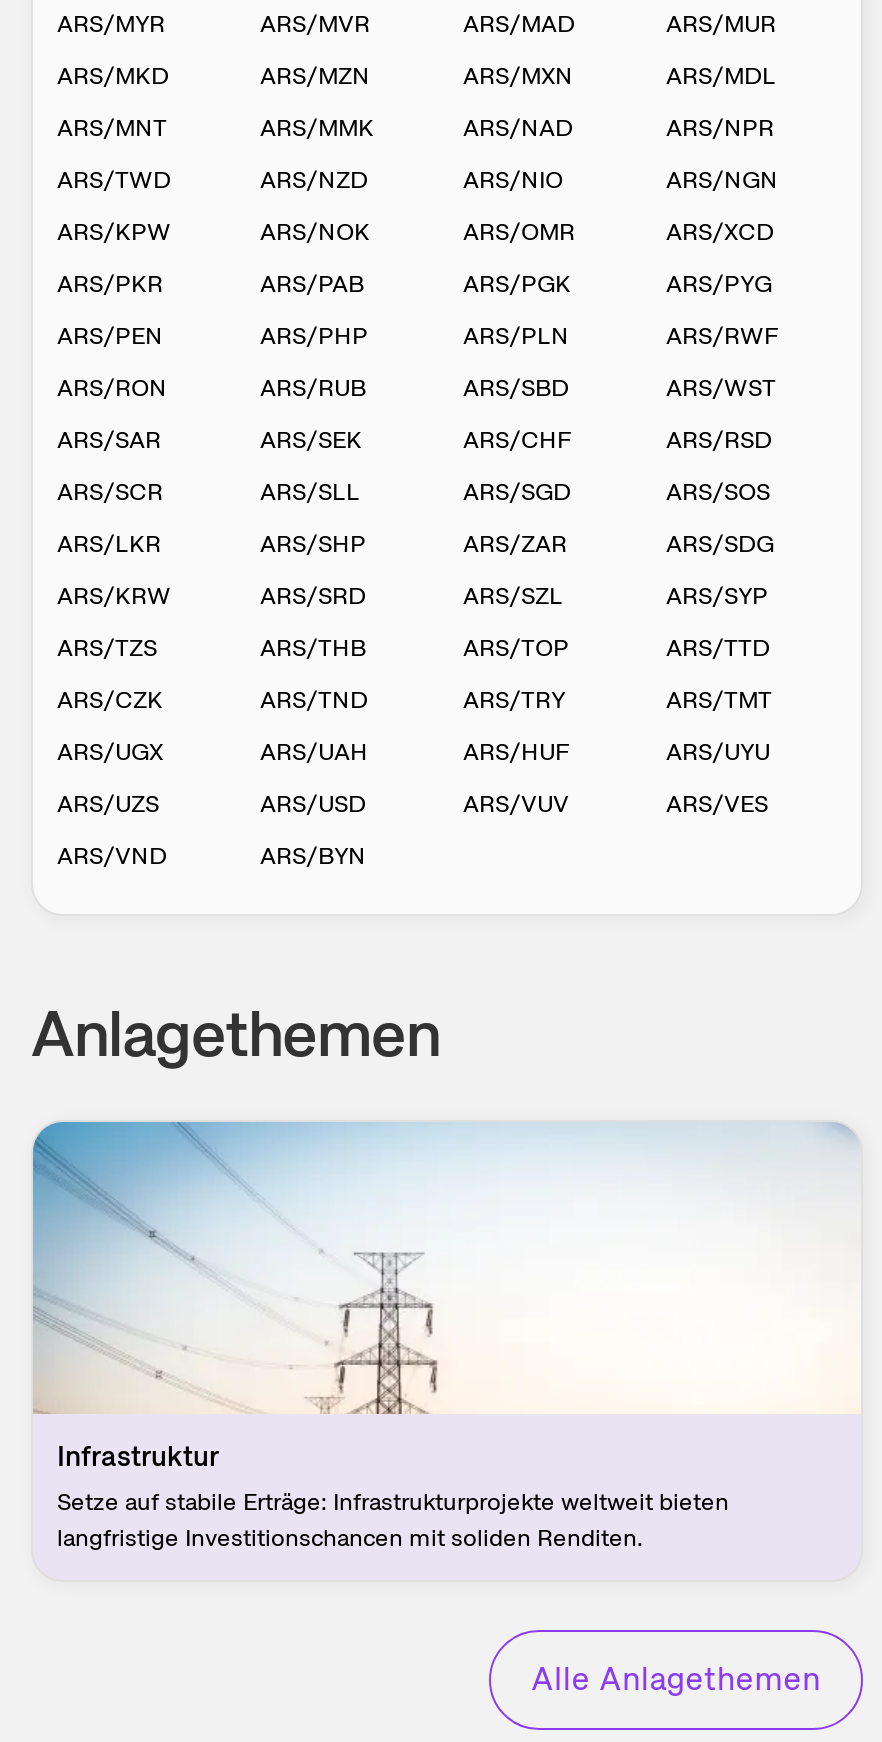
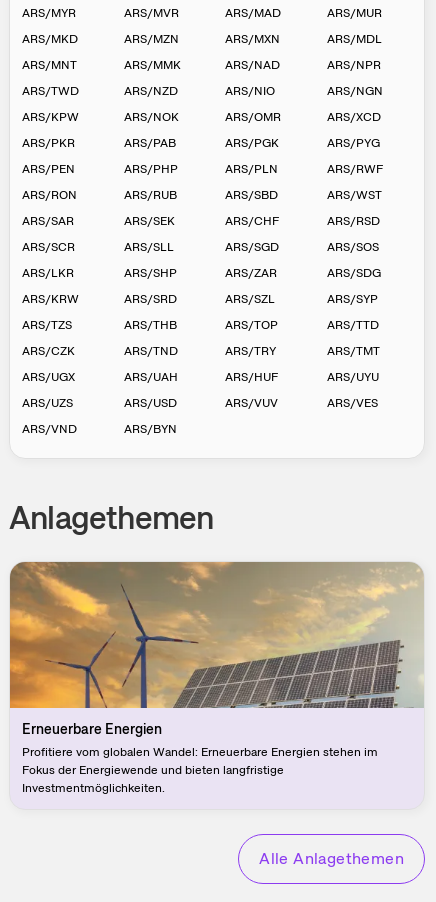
[31,1120,861,1554] [image] | Infrastruktur | Setze auf stabile Erträge: Infrastrukturprojekte weltweit bieten | langfristige Investitionschancen mit soliden Renditen. -> [9,561,424,796] [image] | Erneuerbare Energien | Profitiere vom globalen Wandel: Erneuerbare Energien stehen im | Fokus der Energiewende und bieten langfristige | Investmentmöglichkeiten.

